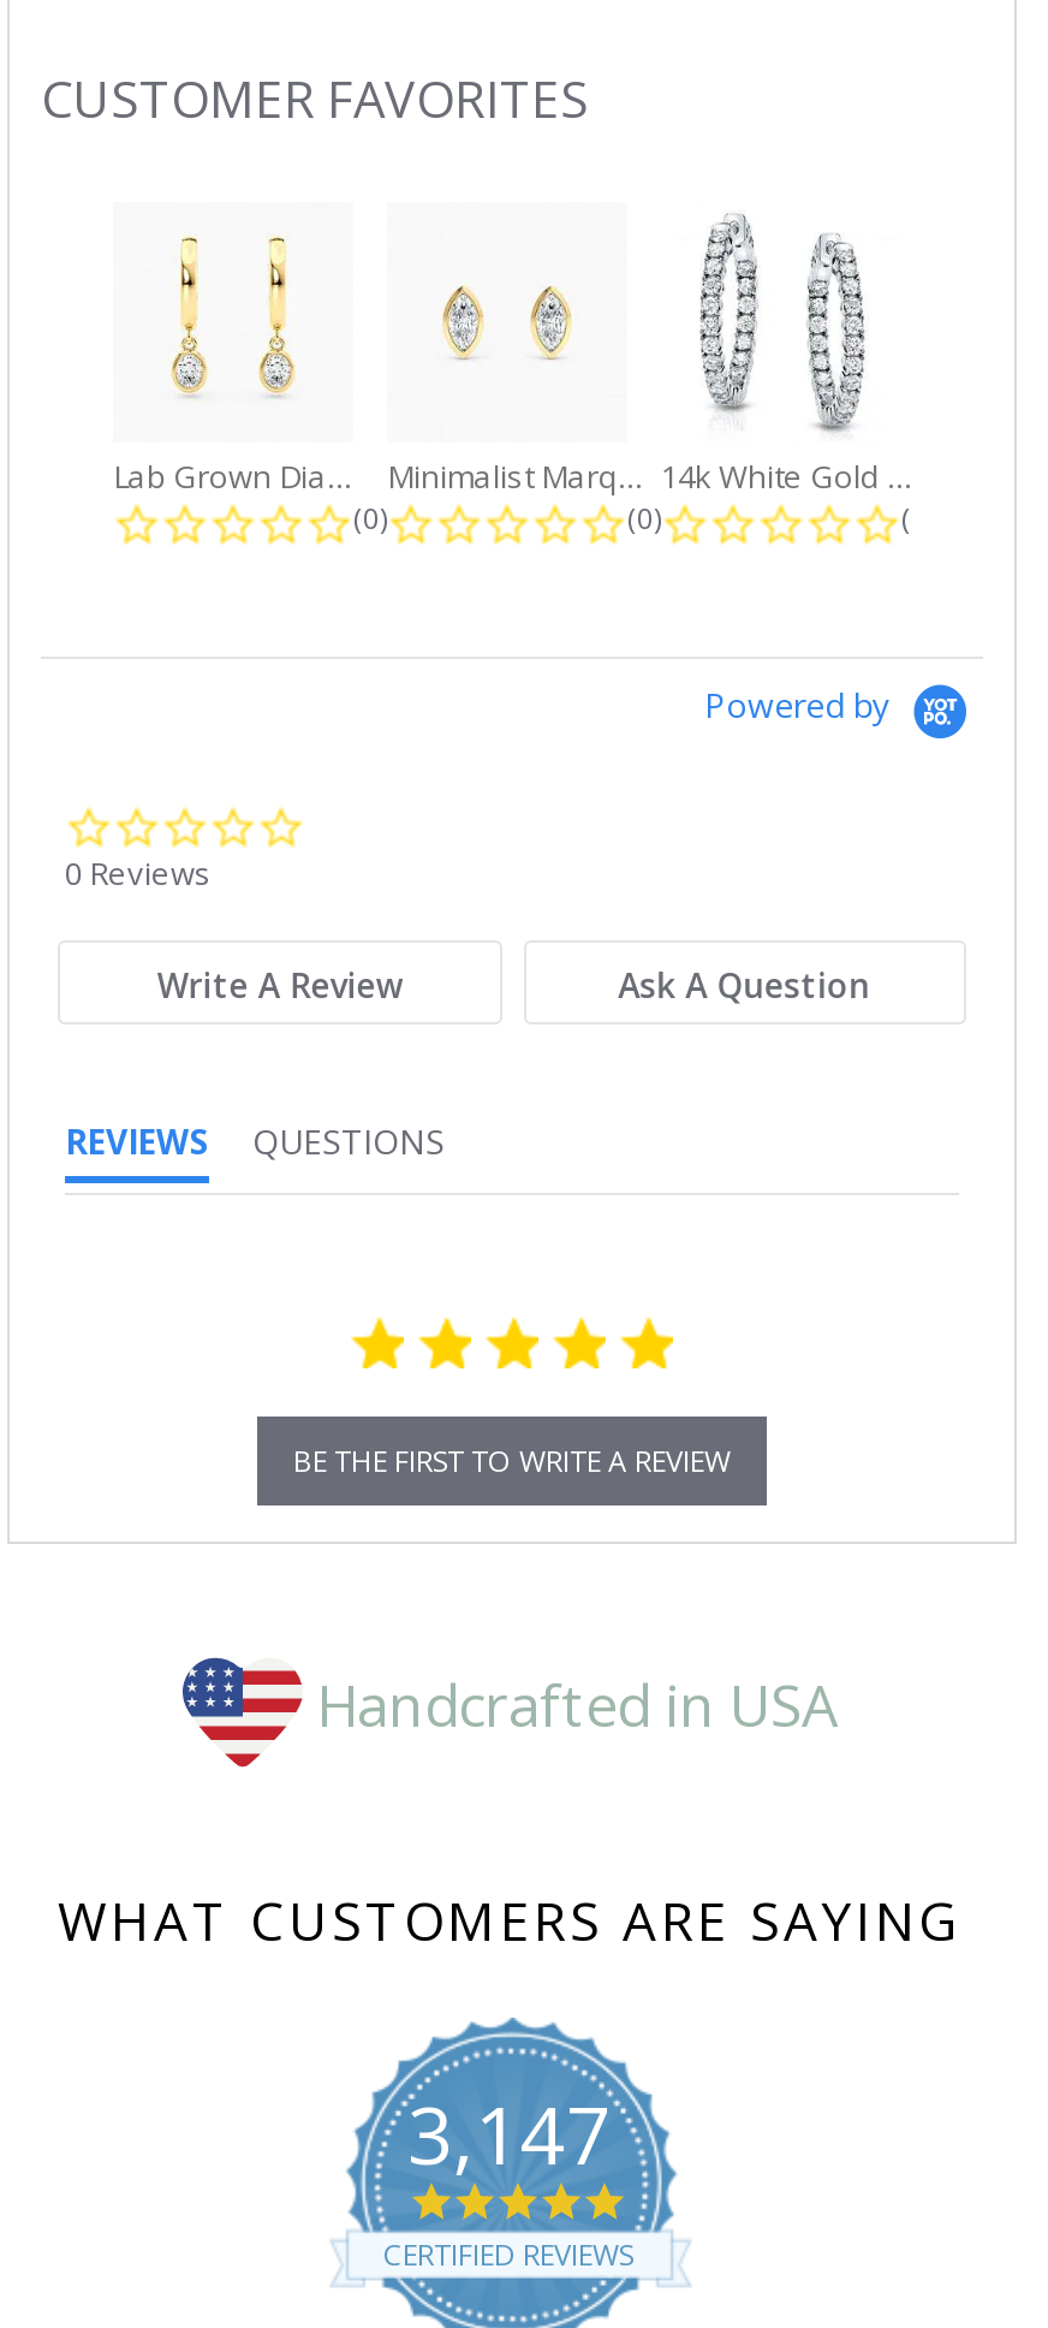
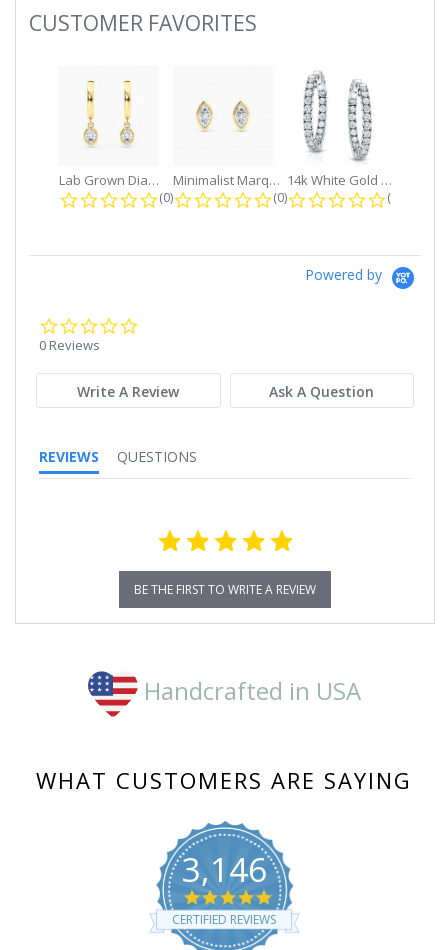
[407,2081,612,2189] 3,147 -> [181,847,266,892] 3,146

